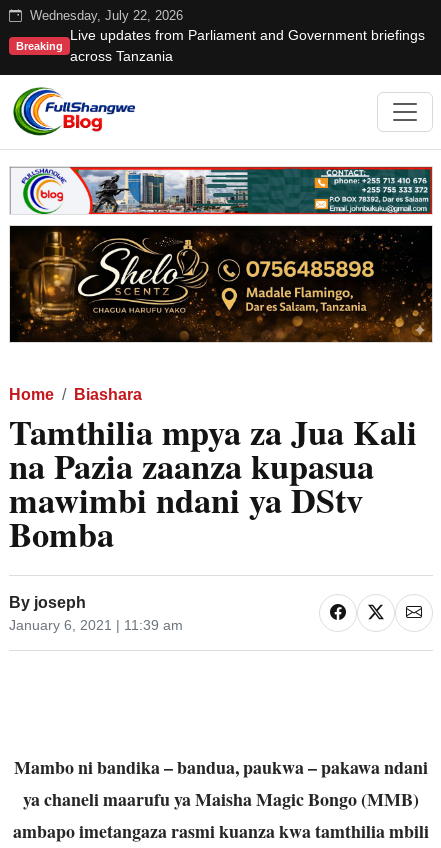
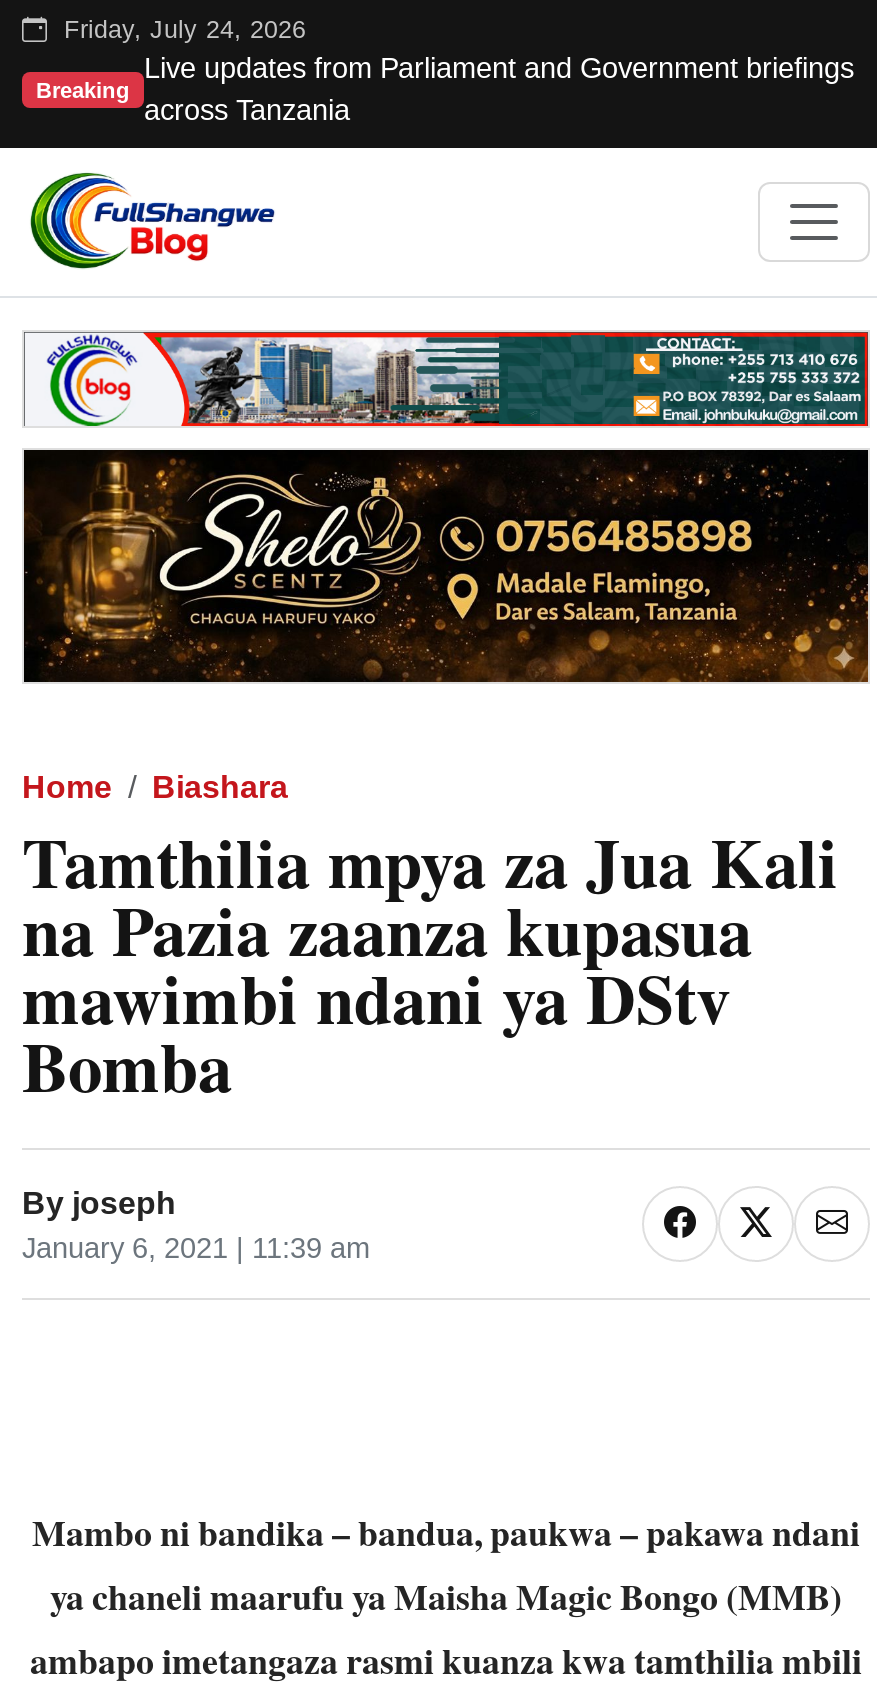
[26,9,183,23] Wednesday, July 22, 2026 -> [56,16,306,44] Friday, July 24, 2026

